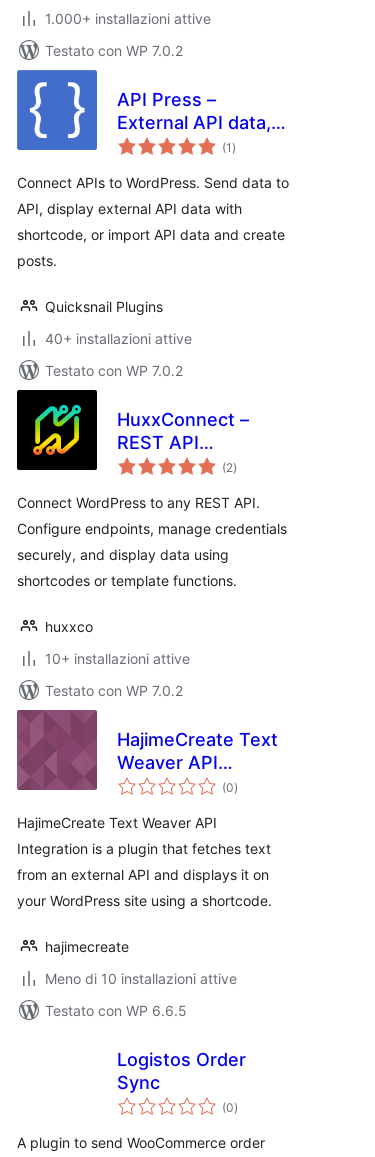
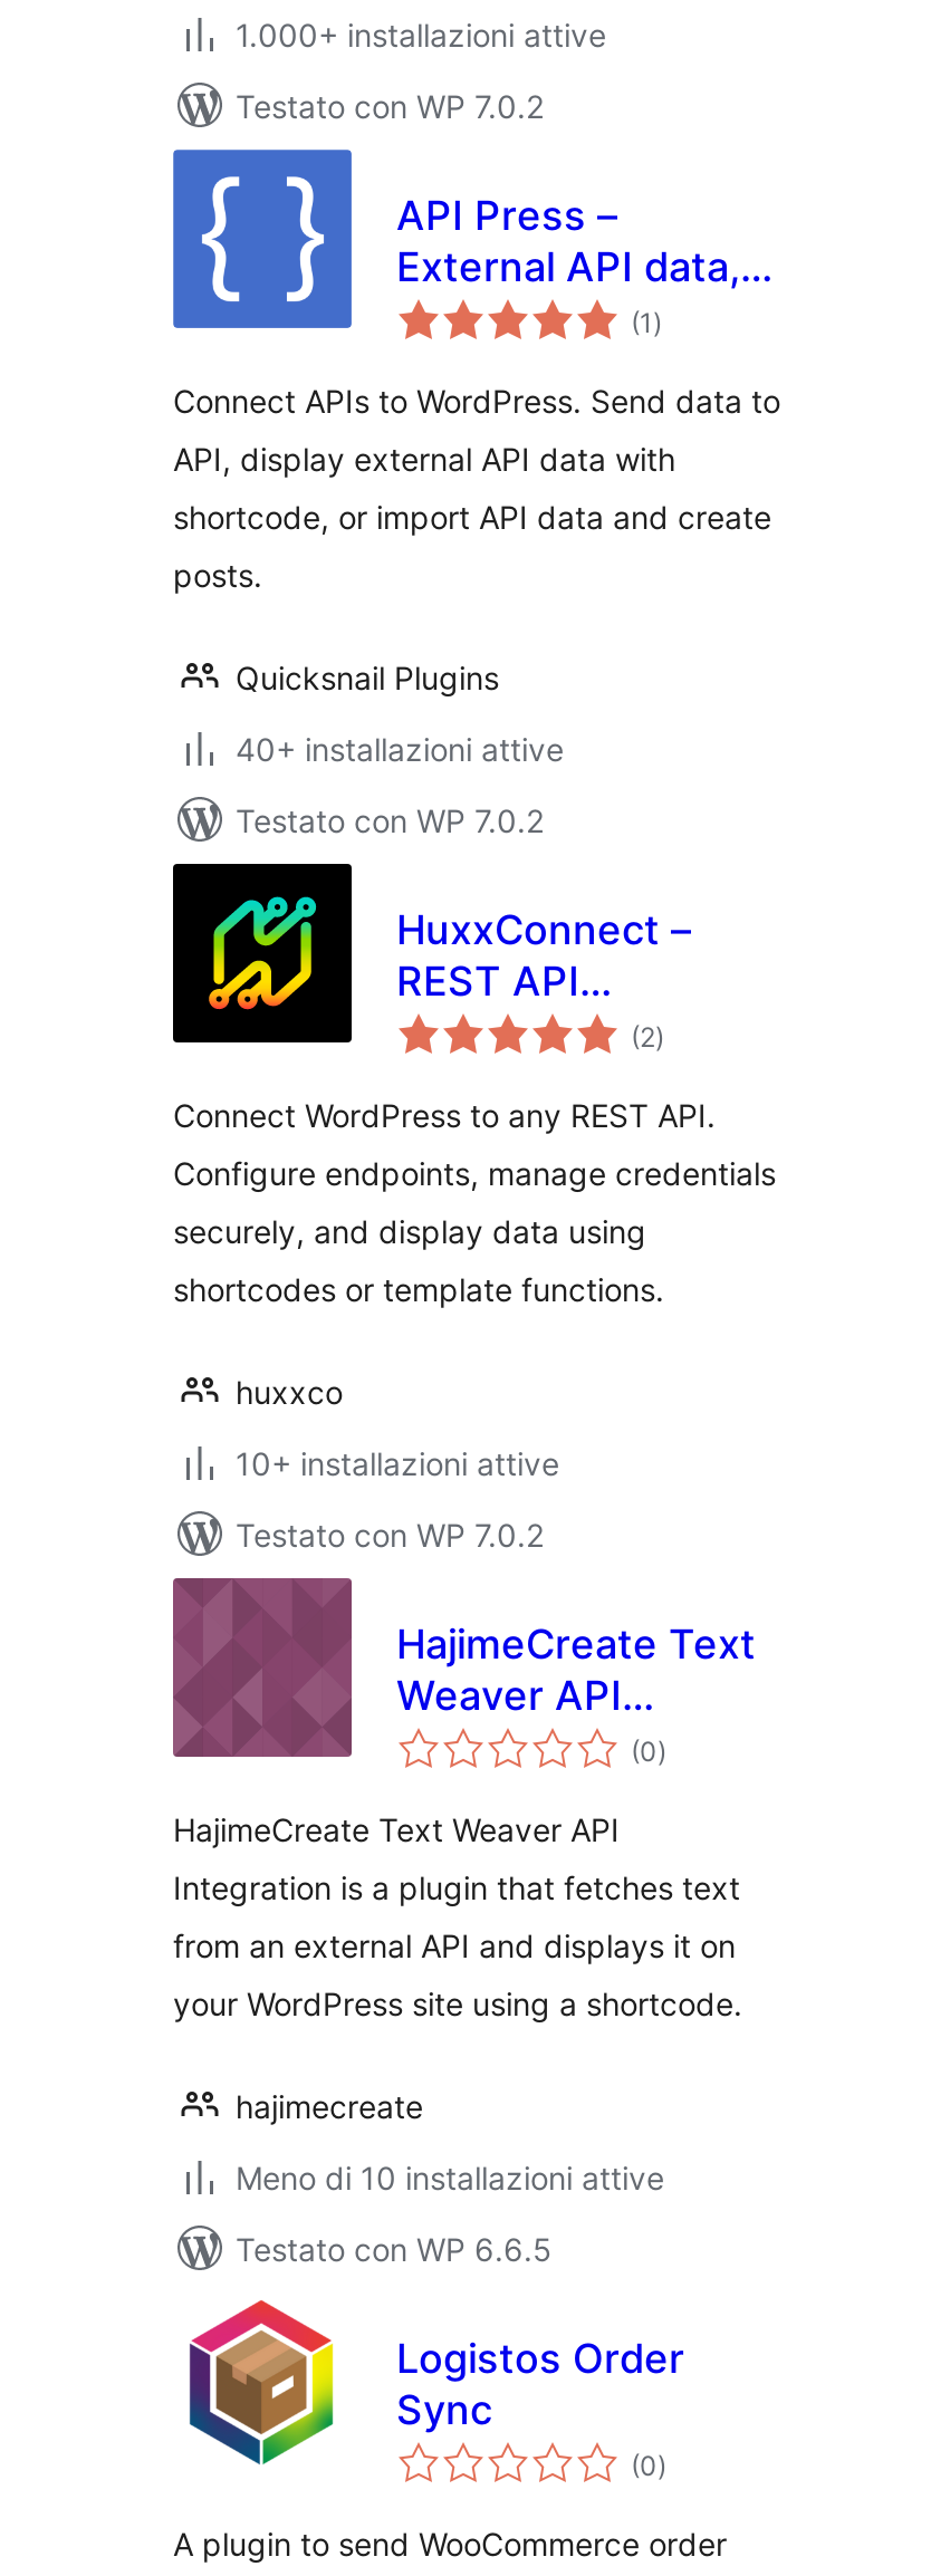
none -> [186,2299,336,2467] [image]

